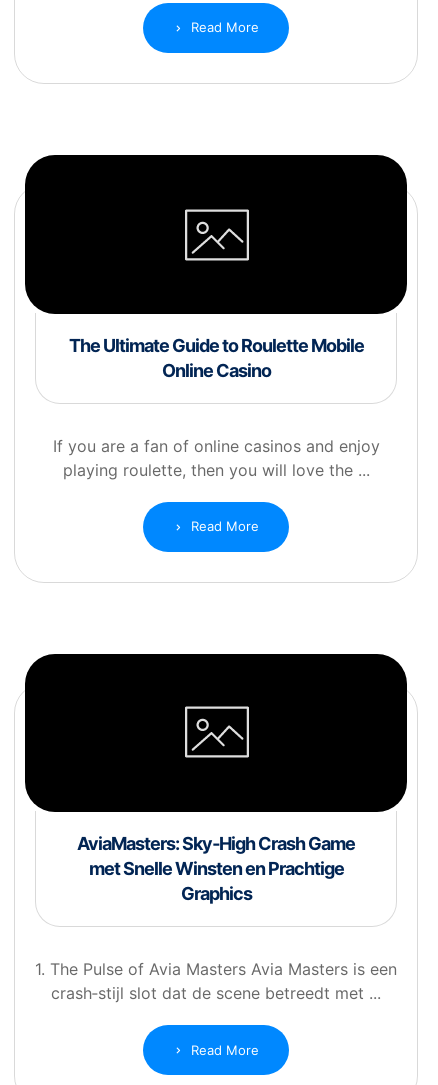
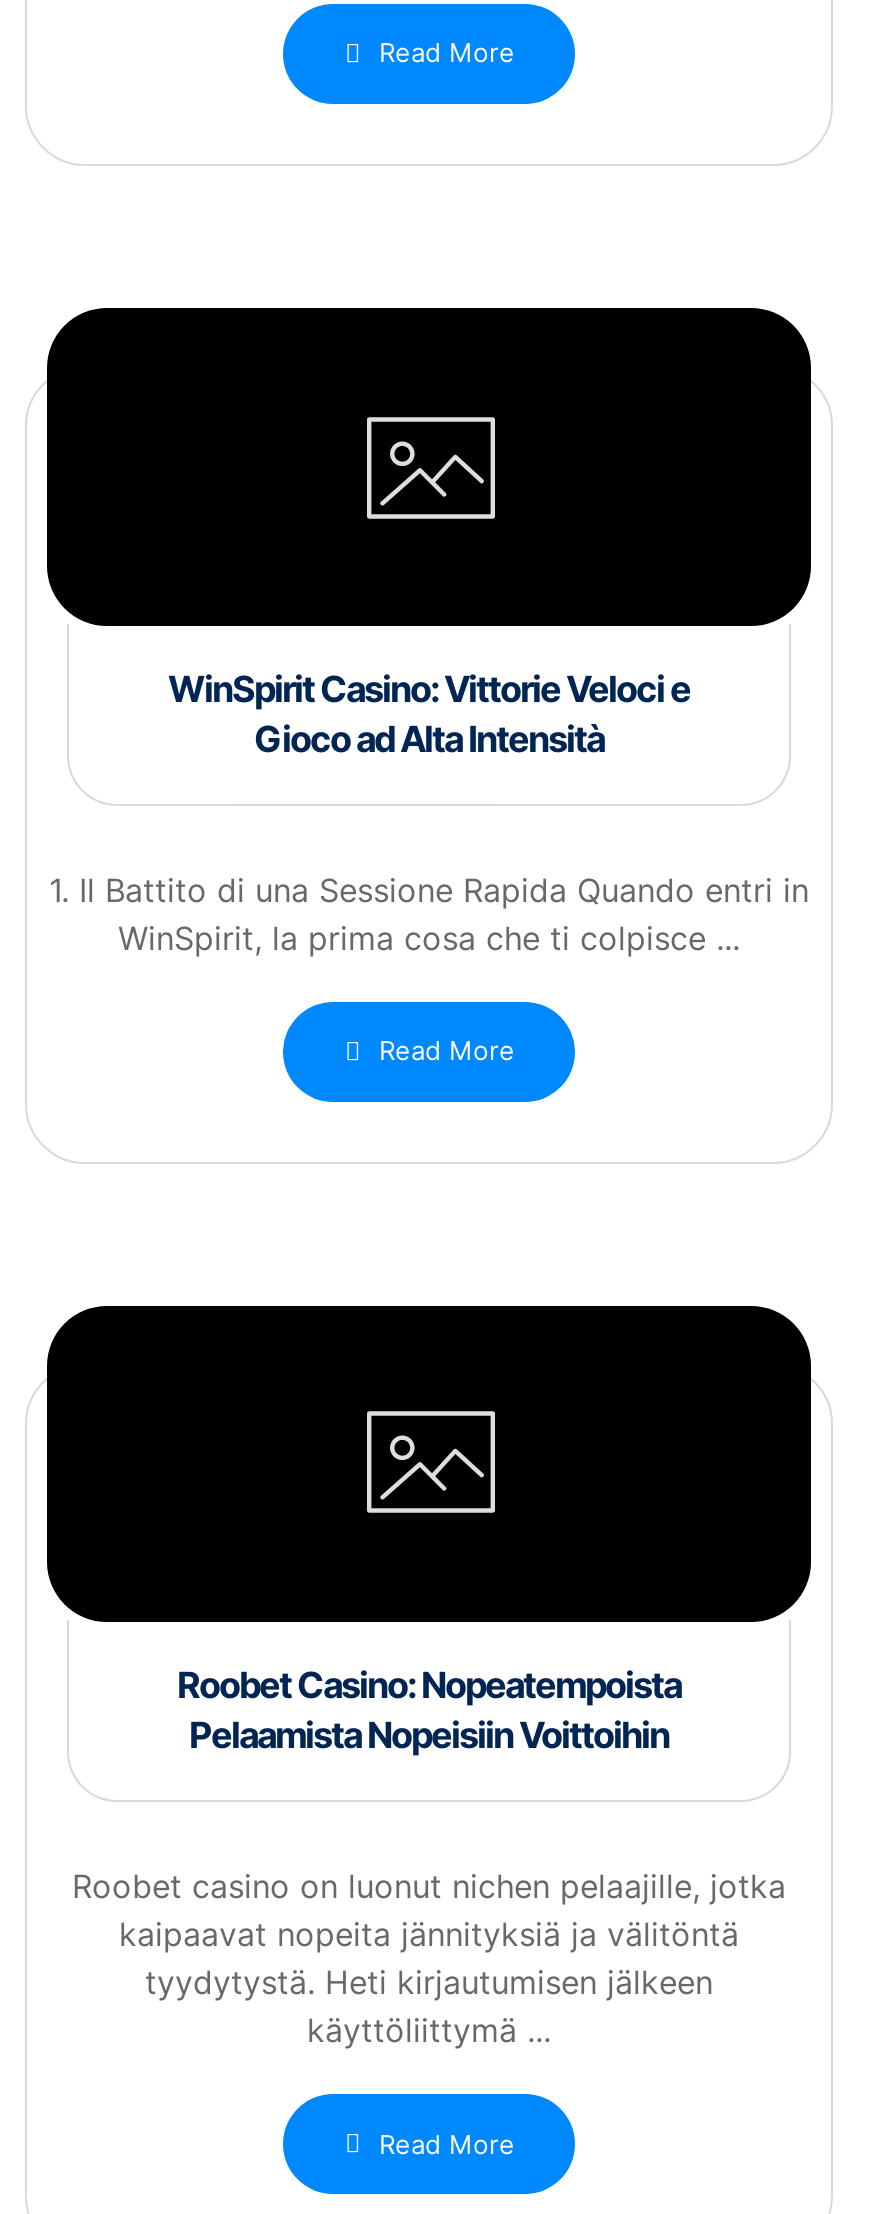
[68,335,363,381] The Ultimate Guide to Roulette Mobile | Online Casino -> [168,667,690,759] WinSpirit Casino: Vittorie Veloci e | Gioco ad Alta Intensità
[52,436,379,480] If you are a fan of online casinos and enjoy | playing roulette, then you will love the ... -> [49,869,809,957] 1. Il Battito di una Sessione Rapida Quando entri in | WinSpirit, la prima cosa che ti colpisce ...
[77,833,355,904] AviaMasters: Sky‑High Crash Game | met Snelle Winsten en Prachtige | Graphics -> [177,1665,681,1757] Roobet Casino: Nopeatempoista | Pelaamista Nopeisiin Voittoihin
[35,959,397,1003] 1. The Pulse of Avia Masters Avia Masters is een | crash‑stijl slot dat de scene betreedt met ... -> [72,1867,786,2051] Roobet casino on luonut nichen pelaajille, jotka | kaipaavat nopeita jännityksiä ja välitöntä | tyydytystä. Heti kirjautumisen jälkeen | käyttöliittymä ...

